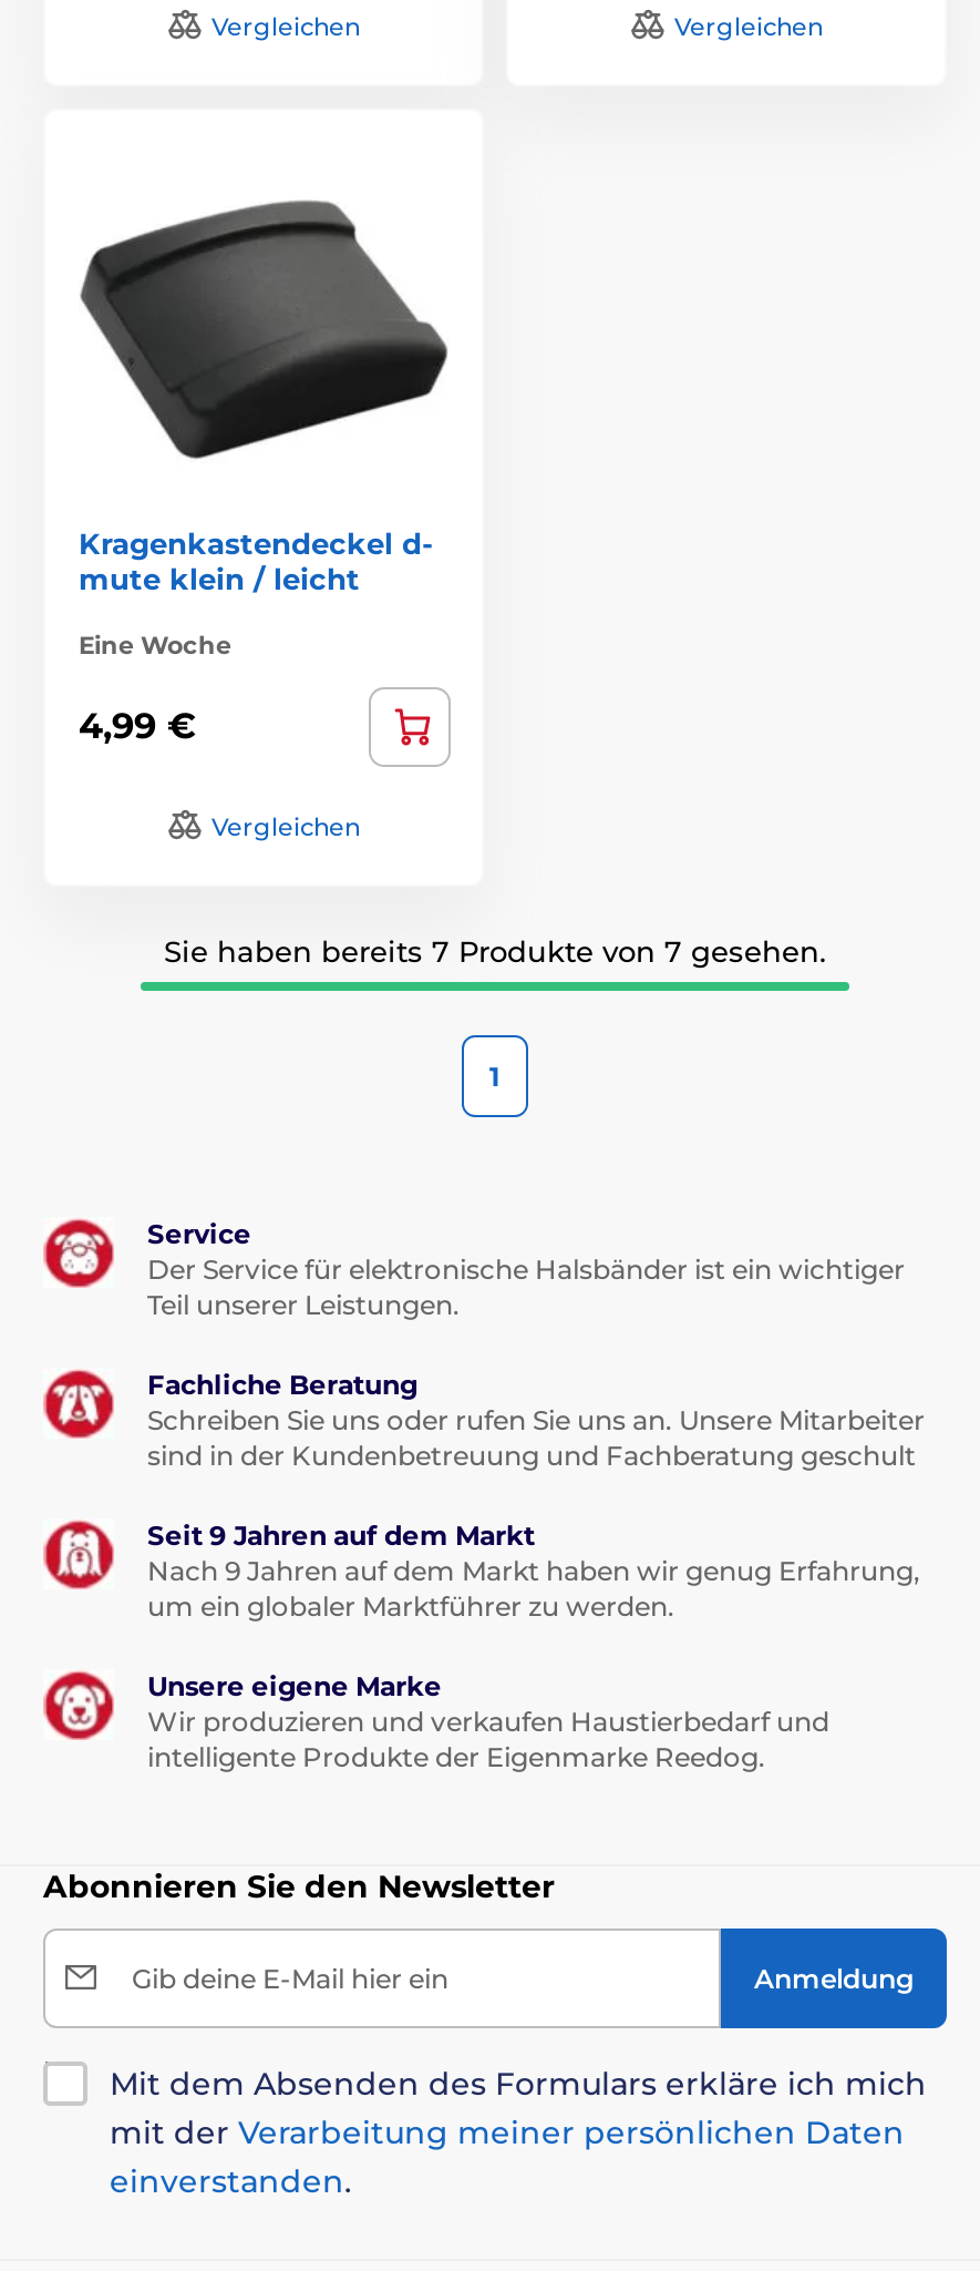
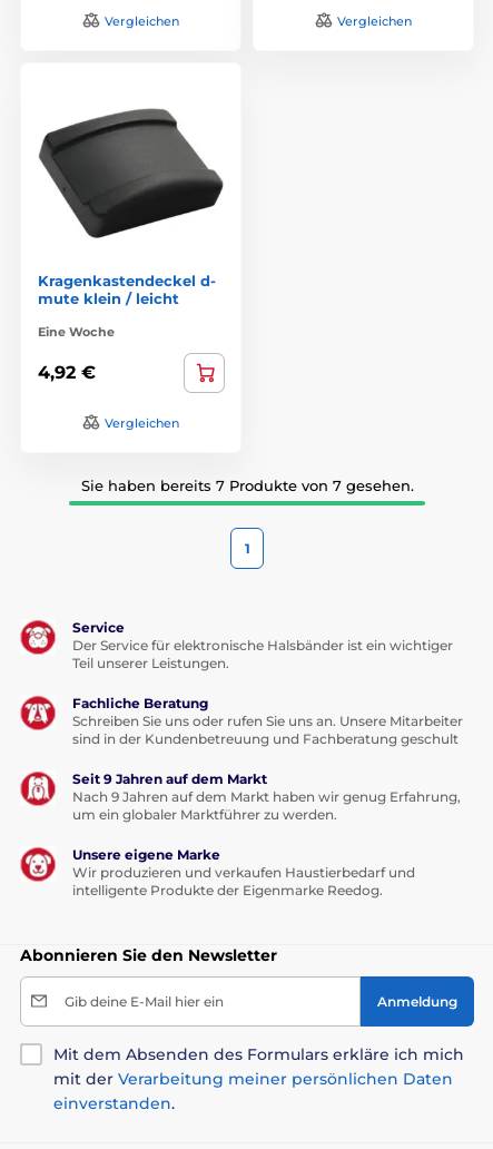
[79,705,196,747] 4,99 € -> [38,362,96,383] 4,92 €

